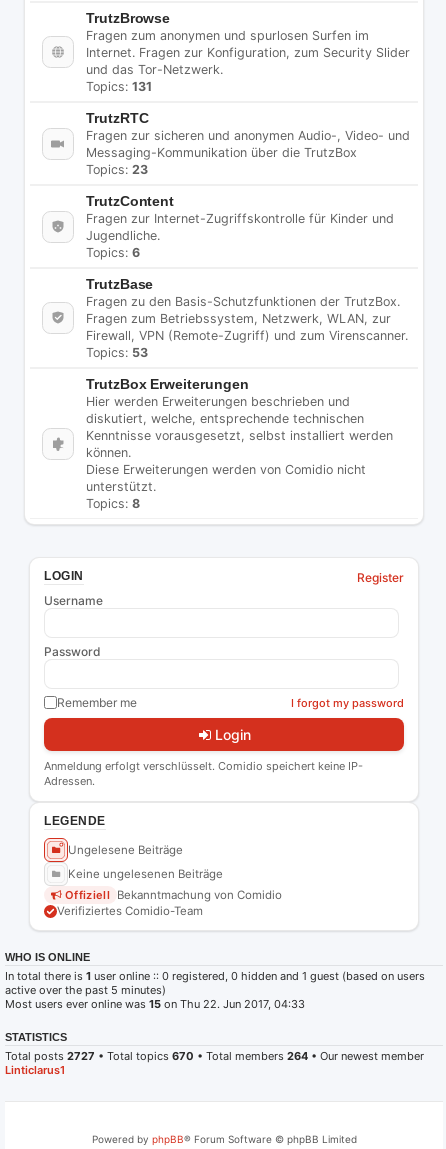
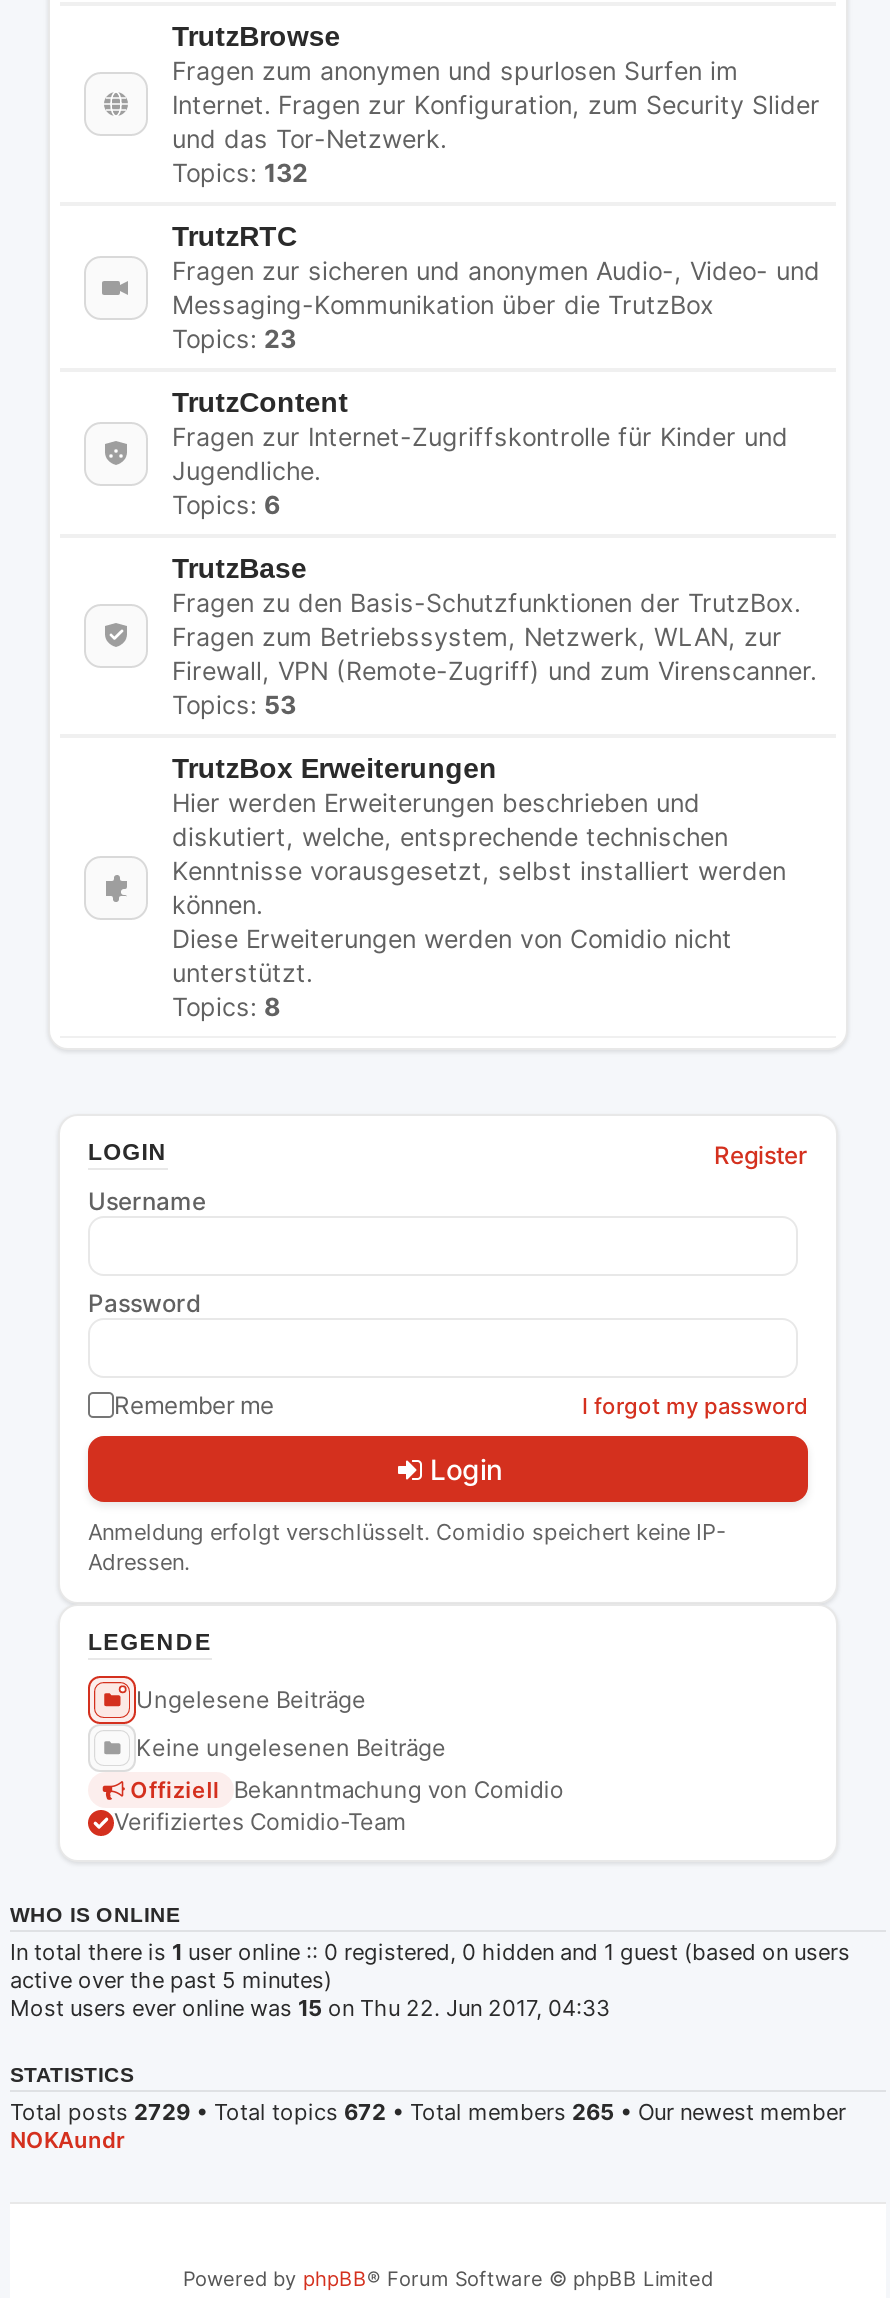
[86,79,152,94] Topics: 131 -> [172,158,308,188] Topics: 132
[5,1049,424,1077] Total posts 2727 • Total topics 670 • Total members 264 • Our newest member | Linticlarus1 -> [10,2098,846,2154] Total posts 2729 • Total topics 672 • Total members 265 • Our newest member | NOKAundr

